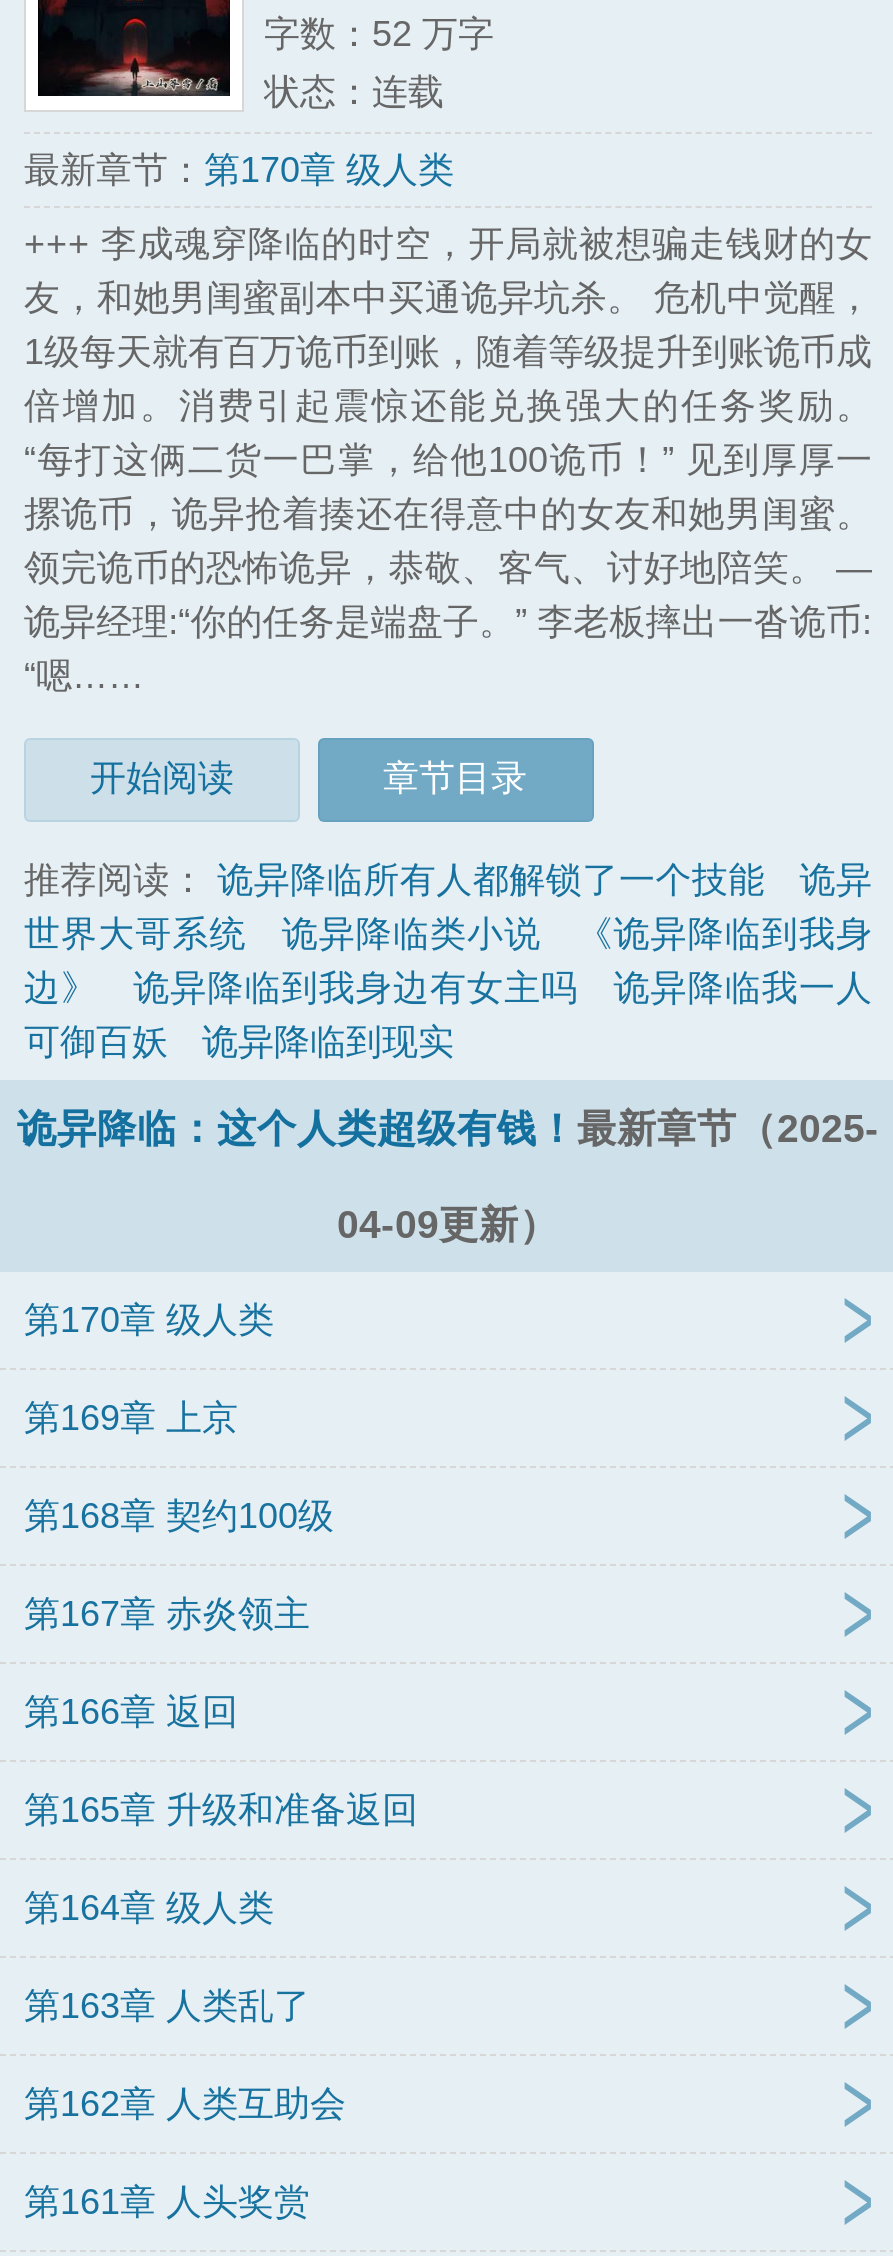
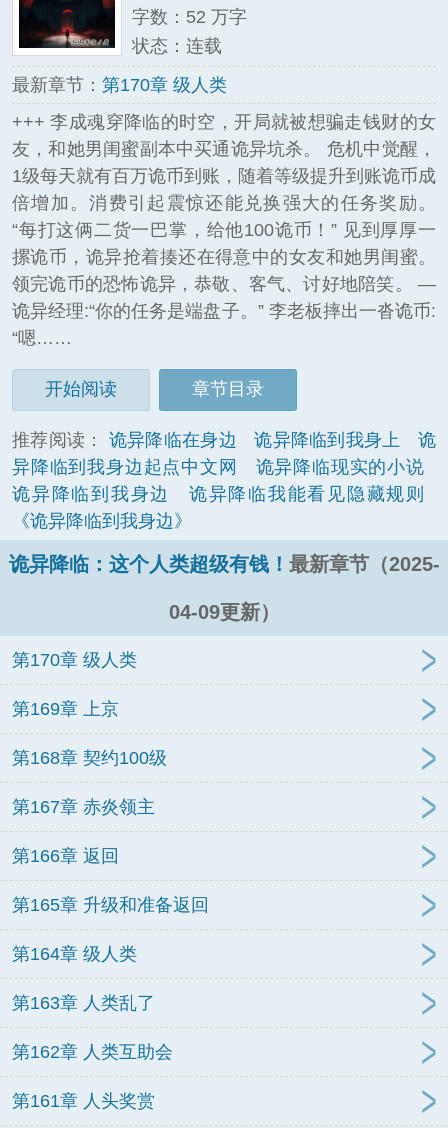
[24,861,872,1063] 推荐阅读：诡异降临所有人都解锁了一个技能 | 诡异 | 世界大哥系统 | 诡异降临类小说 | 《诡异降临到我身 | 边》 | 诡异降临到我身边有女主吗 | 诡异降临我一人 | 可御百妖 | 诡异降临到现实 -> [12,430,436,531] 推荐阅读：诡异降临在身边 | 诡异降临到我身上 | 诡 | 异降临到我身边起点中文网 | 诡异降临现实的小说 | 诡异降临到我身边 | 诡异降临我能看见隐藏规则 | 《诡异降临到我身边》

